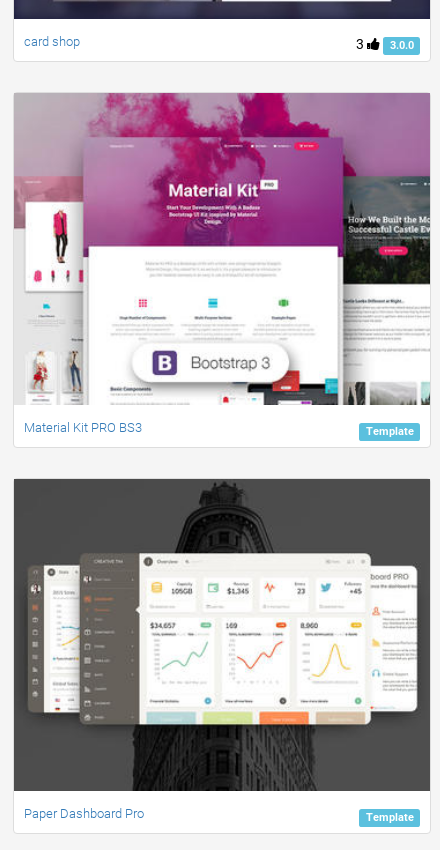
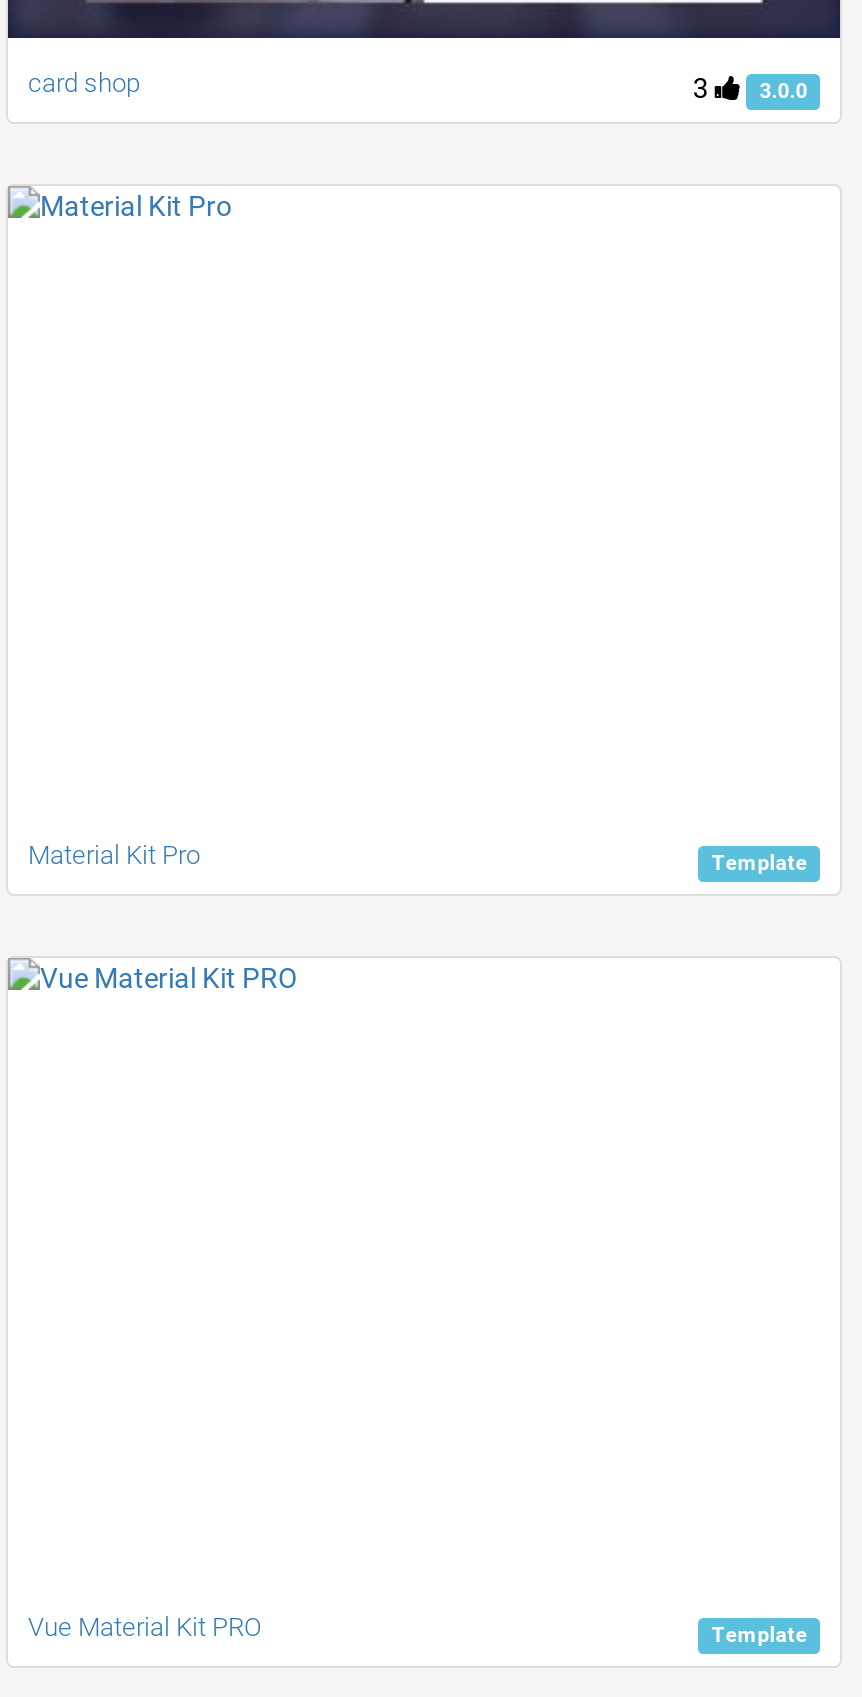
[13,92,431,406] [image] -> none
[24,420,142,435] Material Kit PRO BS3 -> [28,840,200,870] Material Kit Pro
[13,478,431,792] [image] -> none
[24,806,144,821] Paper Dashboard Pro -> [28,1612,262,1642] Vue Material Kit PRO

